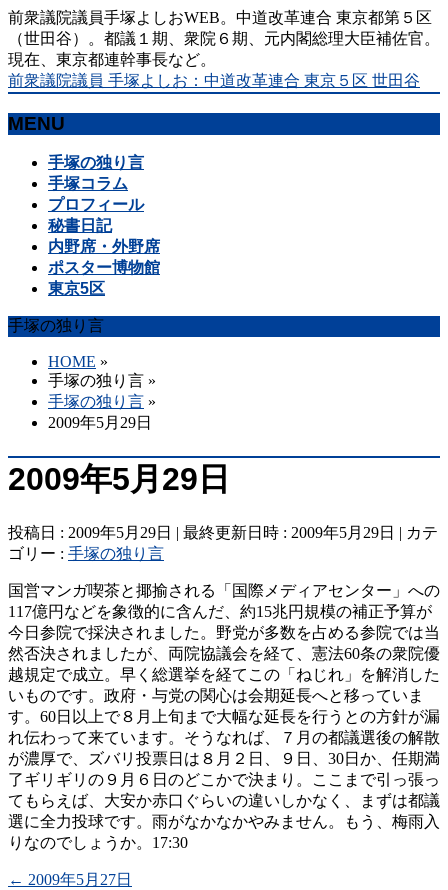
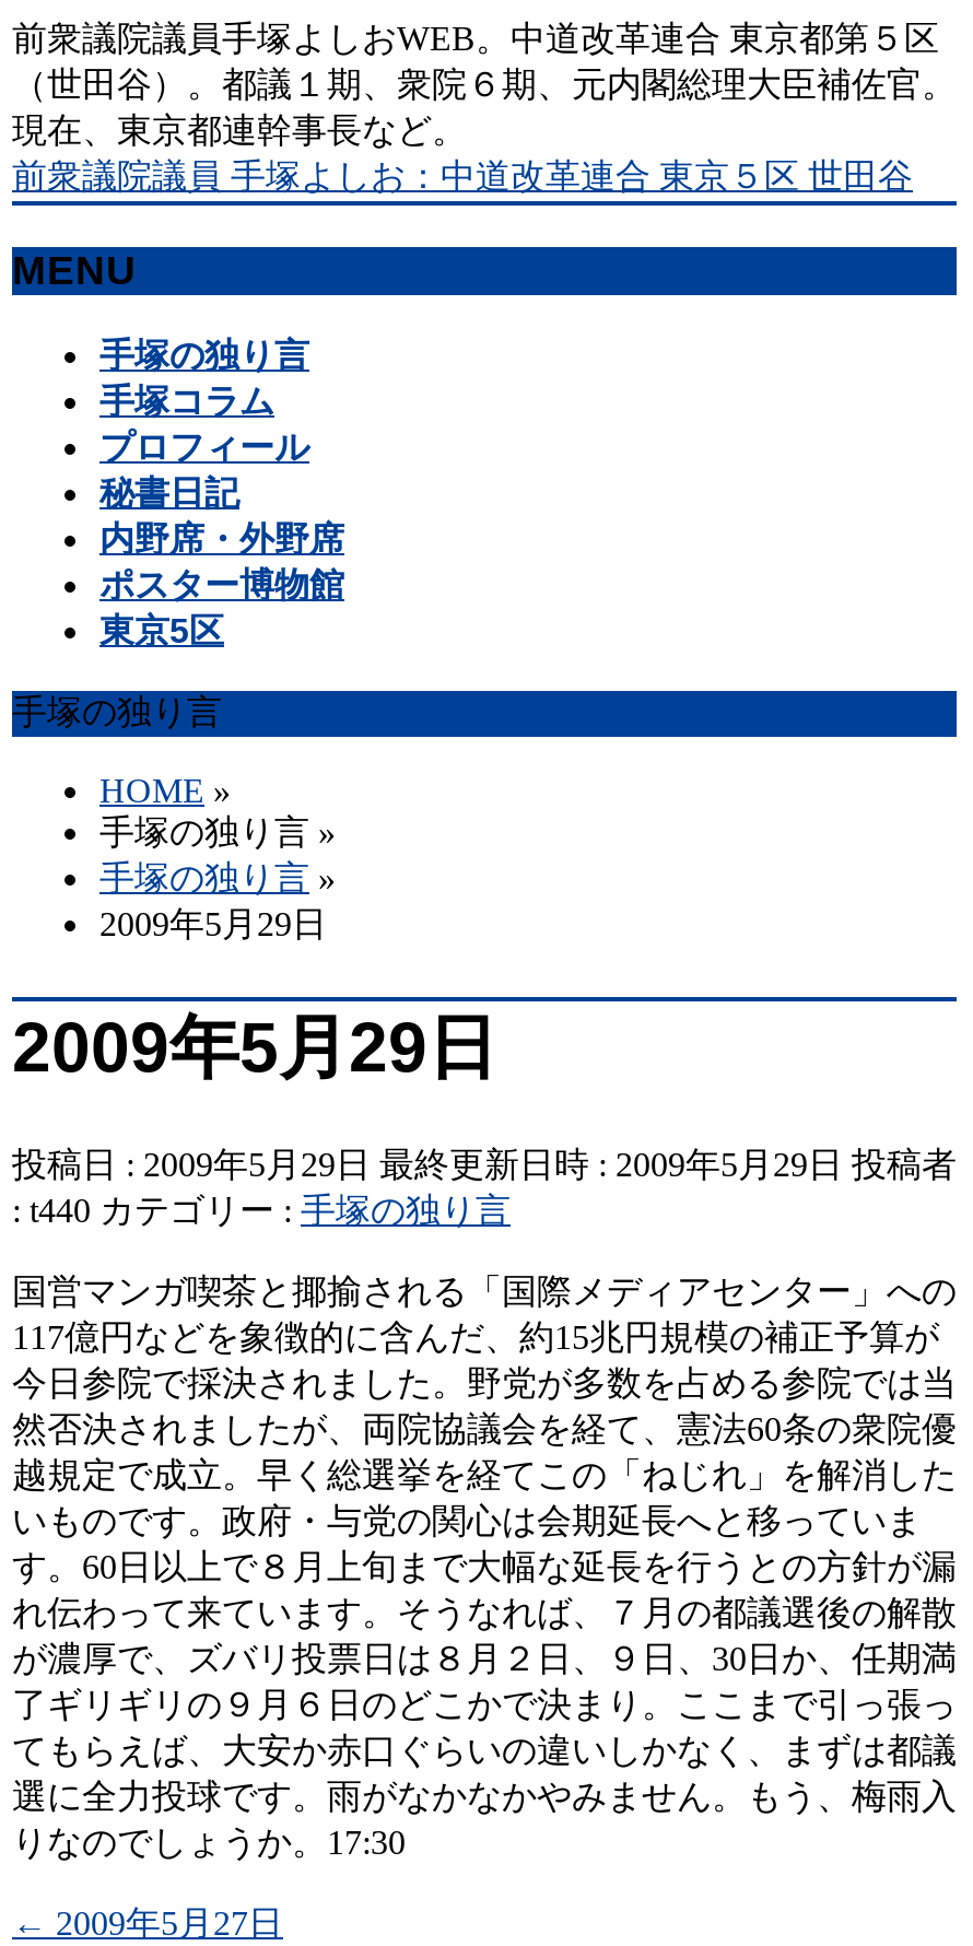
[8,524,438,562] 投稿日 : 2009年5月29日 | 最終更新日時 : 2009年5月29日 | カテ | ゴリー :手塚の独り言 -> [12,1146,957,1229] 投稿日 : 2009年5月29日 最終更新日時 : 2009年5月29日 投稿者 | : t440 カテゴリー :手塚の独り言

